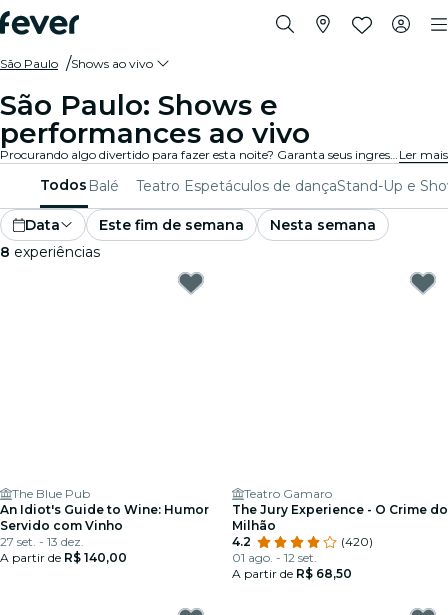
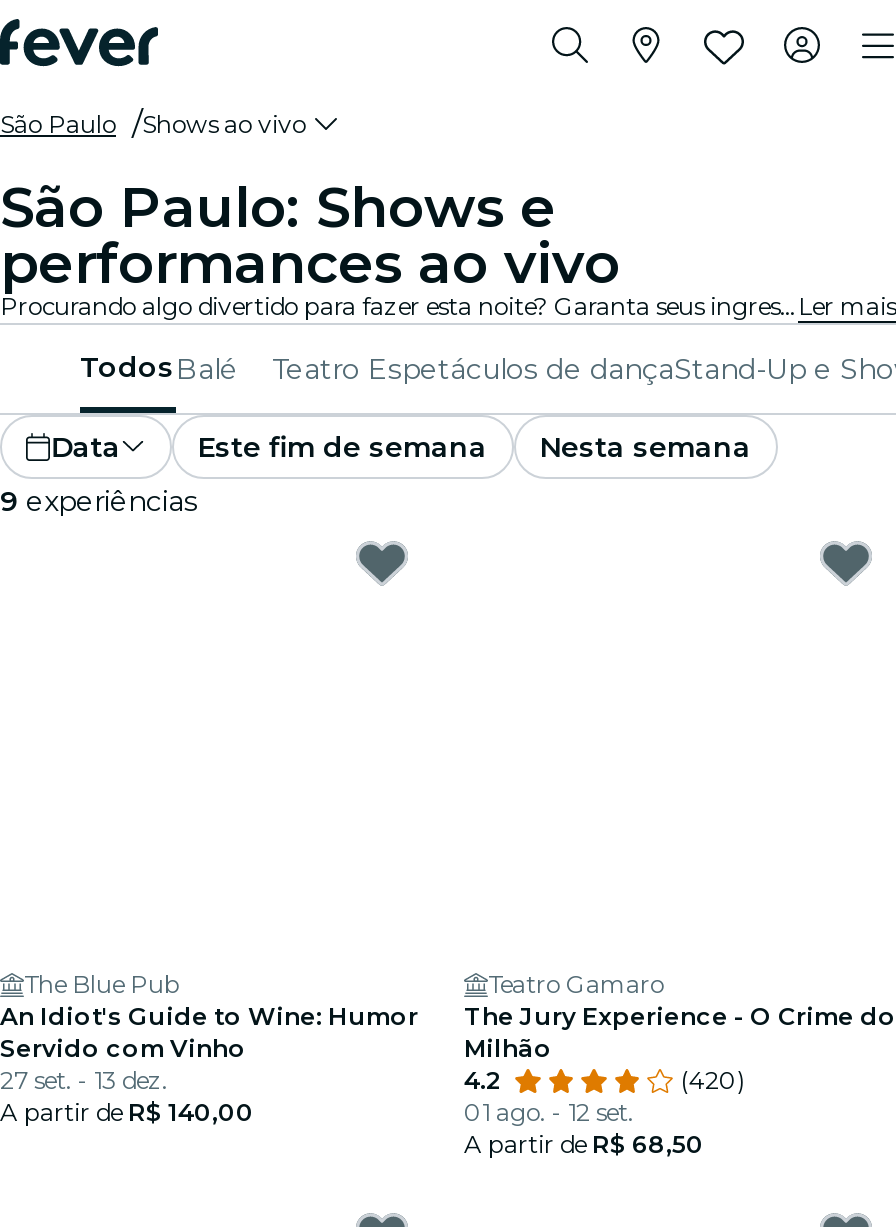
[0,243,100,261] 8 experiências -> [0,483,198,519] 9 experiências

